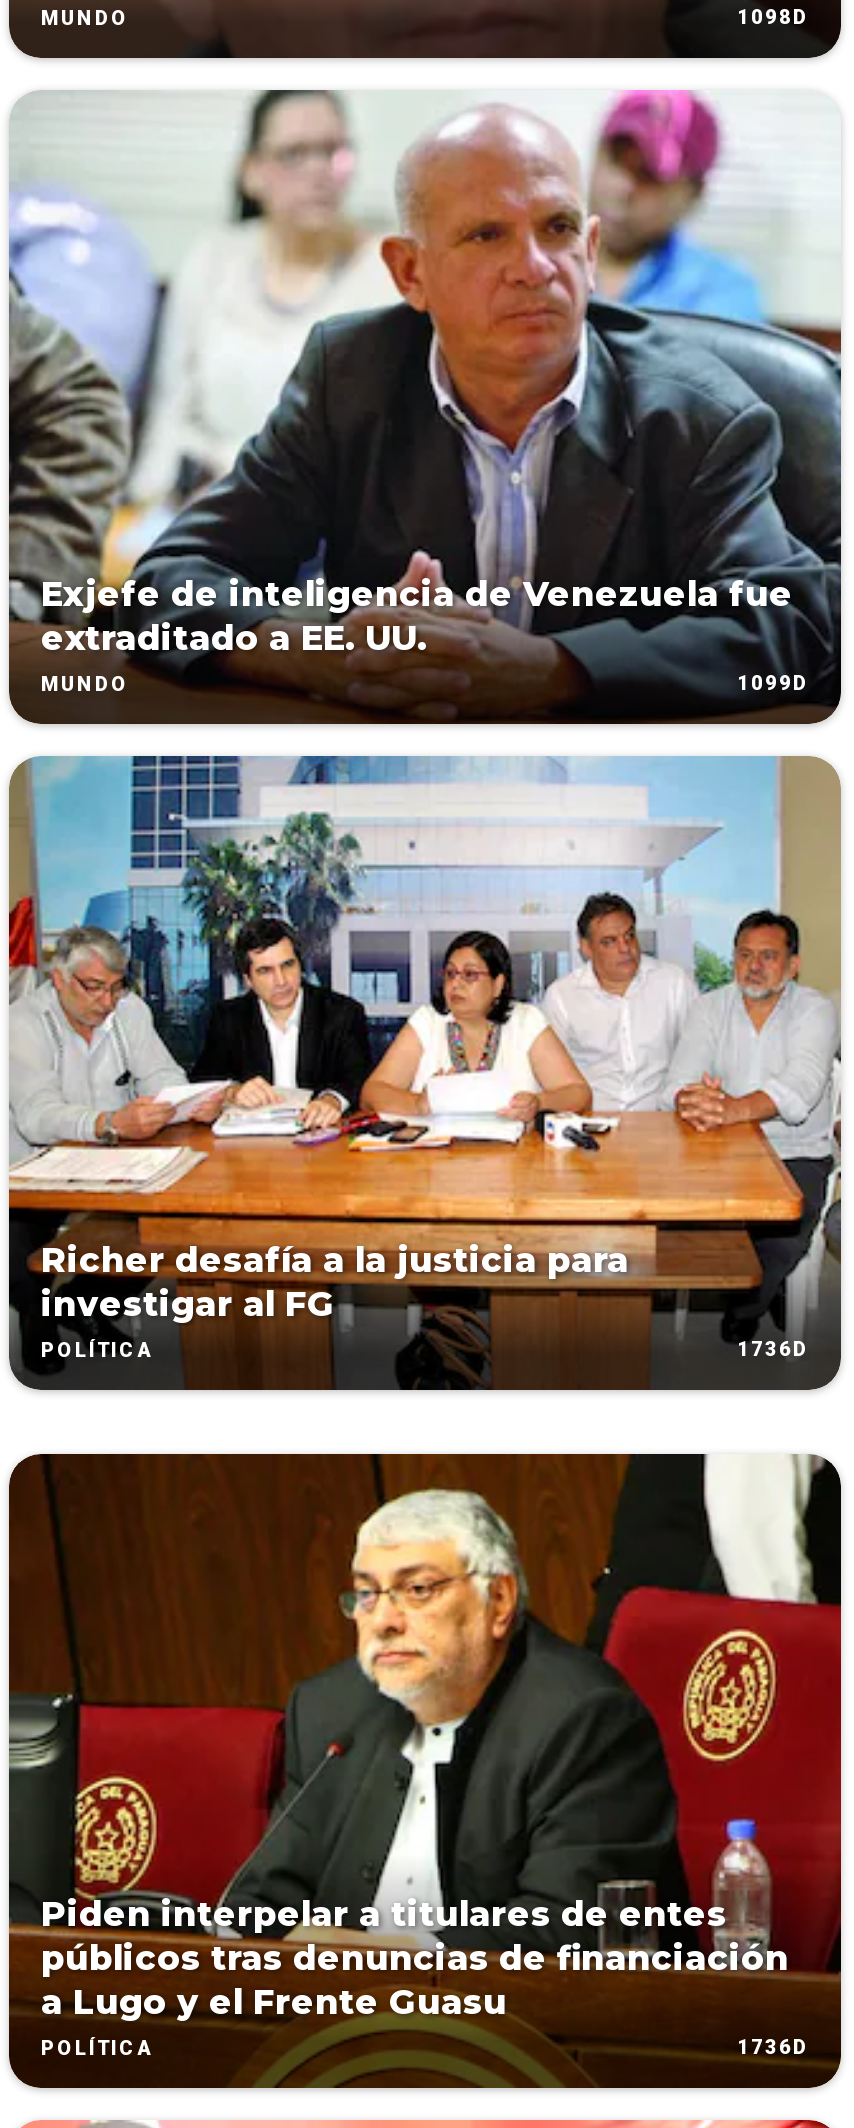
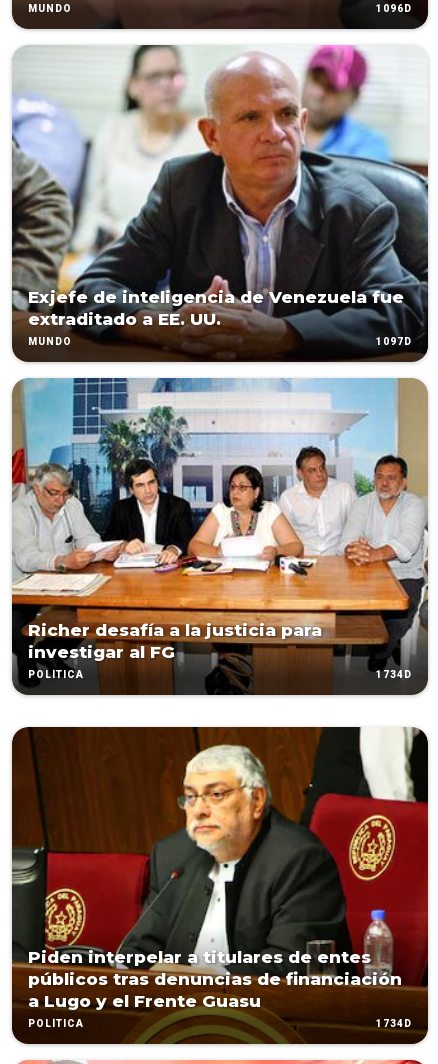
[737,6,809,28] 1098D -> [376,3,412,14] 1096D
[737,672,809,694] 1099D -> [376,336,412,347] 1097D
[737,1338,809,1360] 1736D -> [376,669,412,680] 1734D
[737,2036,809,2058] 1736D -> [376,1018,412,1029] 1734D

